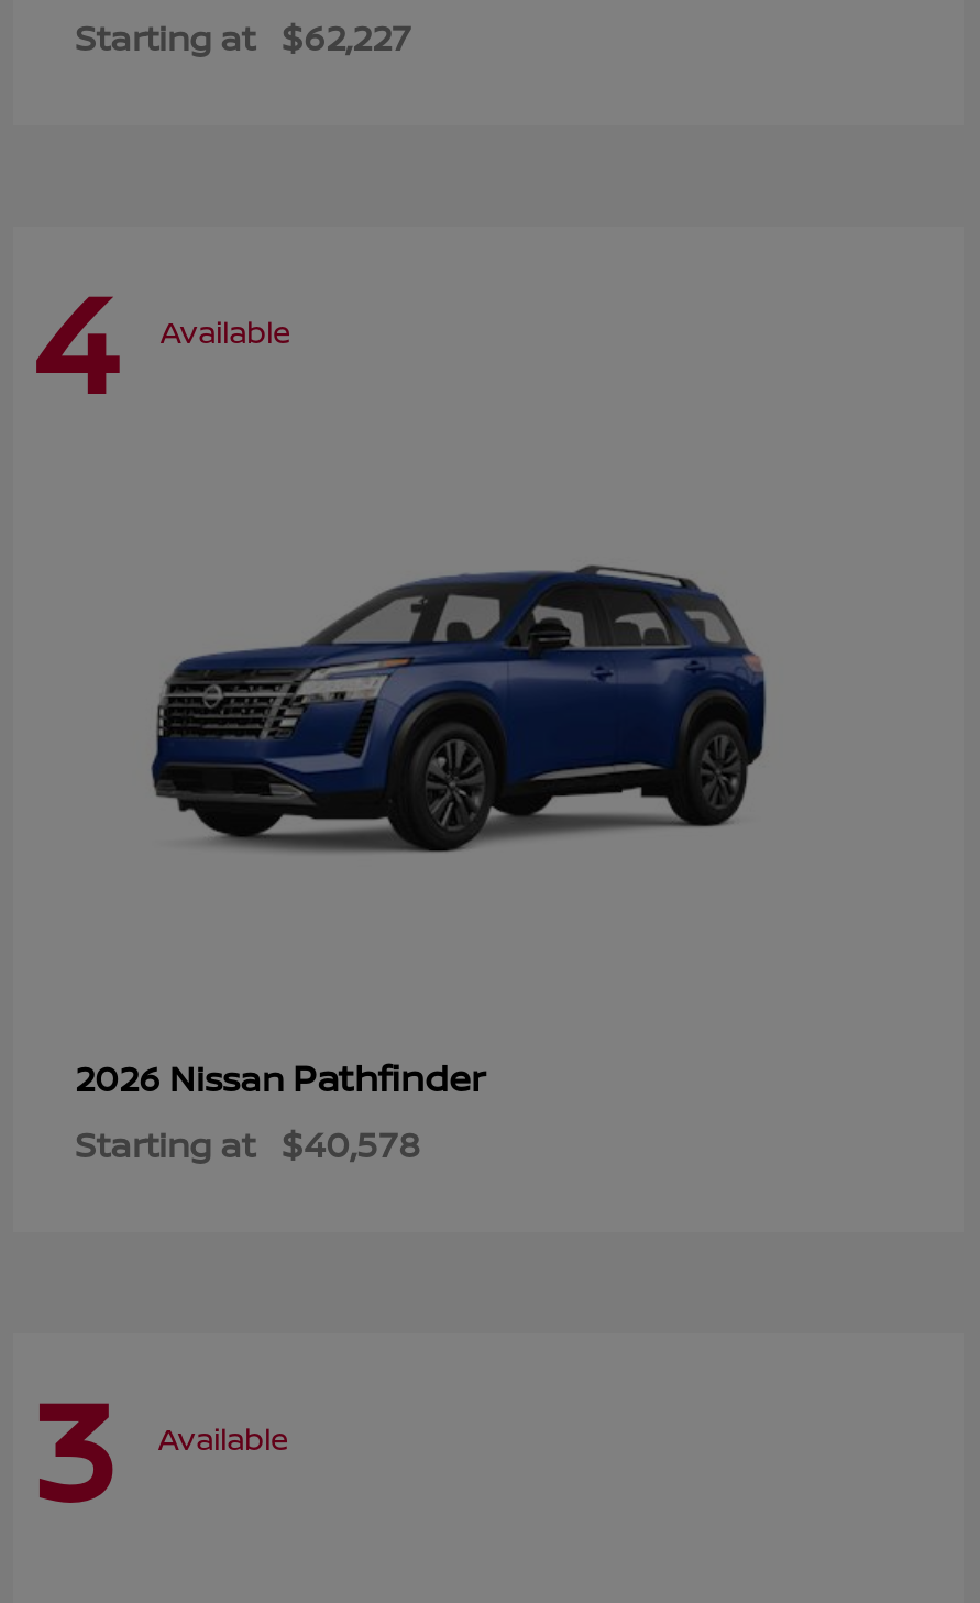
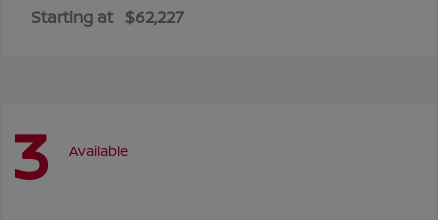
[31,245,290,437] 4 | Available -> none
[150,563,768,854] [image] -> none
[75,1051,486,1168] 2026 Nissan Pathfinder | Starting at $40,578 -> none

